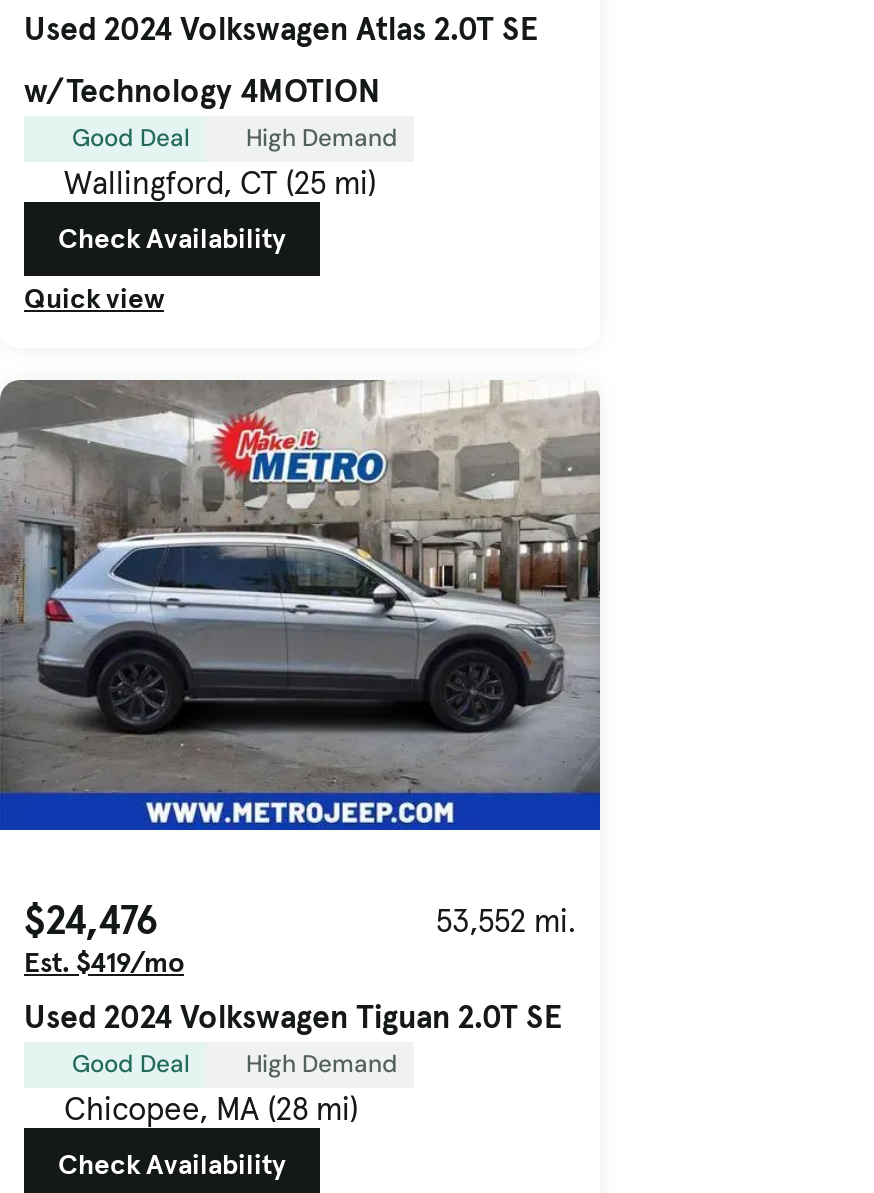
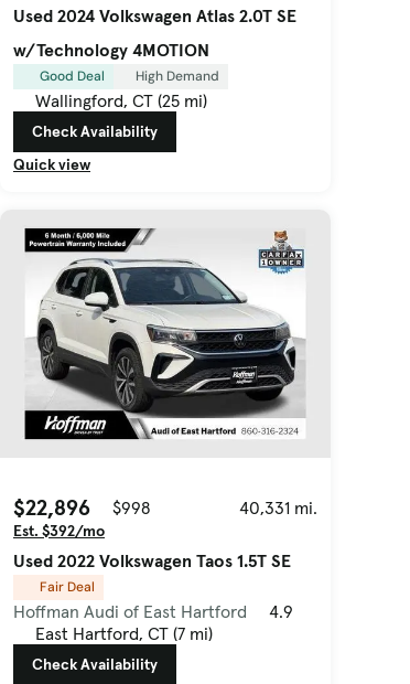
[6,378,602,1128] [image] | $24,476 | 53,552 mi. | Est. $419/mo | Used 2024 Volkswagen Tiguan 2.0T SE | Good Deal | High Demand | Chicopee, MA (28 mi) -> [3,226,331,644] [image] | $22,896 | $998 | 40,331 mi. | Est. $392/mo | Used 2022 Volkswagen Taos 1.5T SE | Fair Deal | Hoffman Audi of East Hartford | 4.9 | East Hartford, CT (7 mi)

